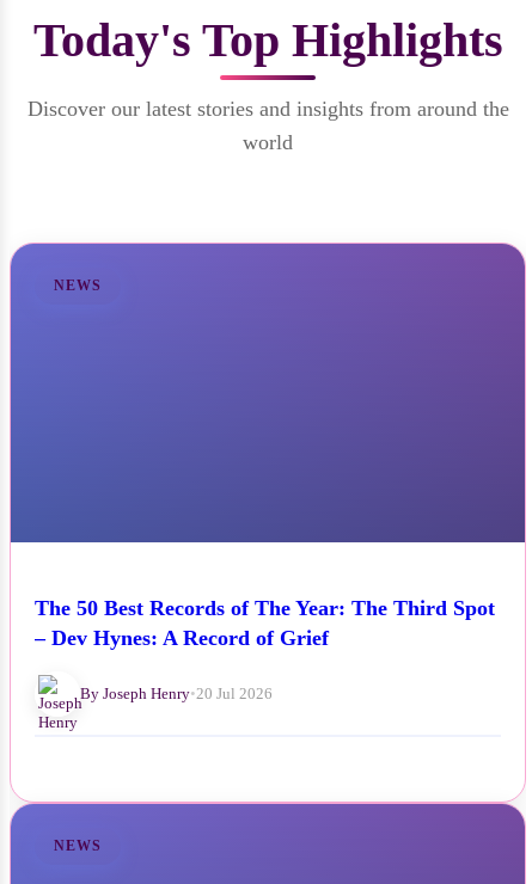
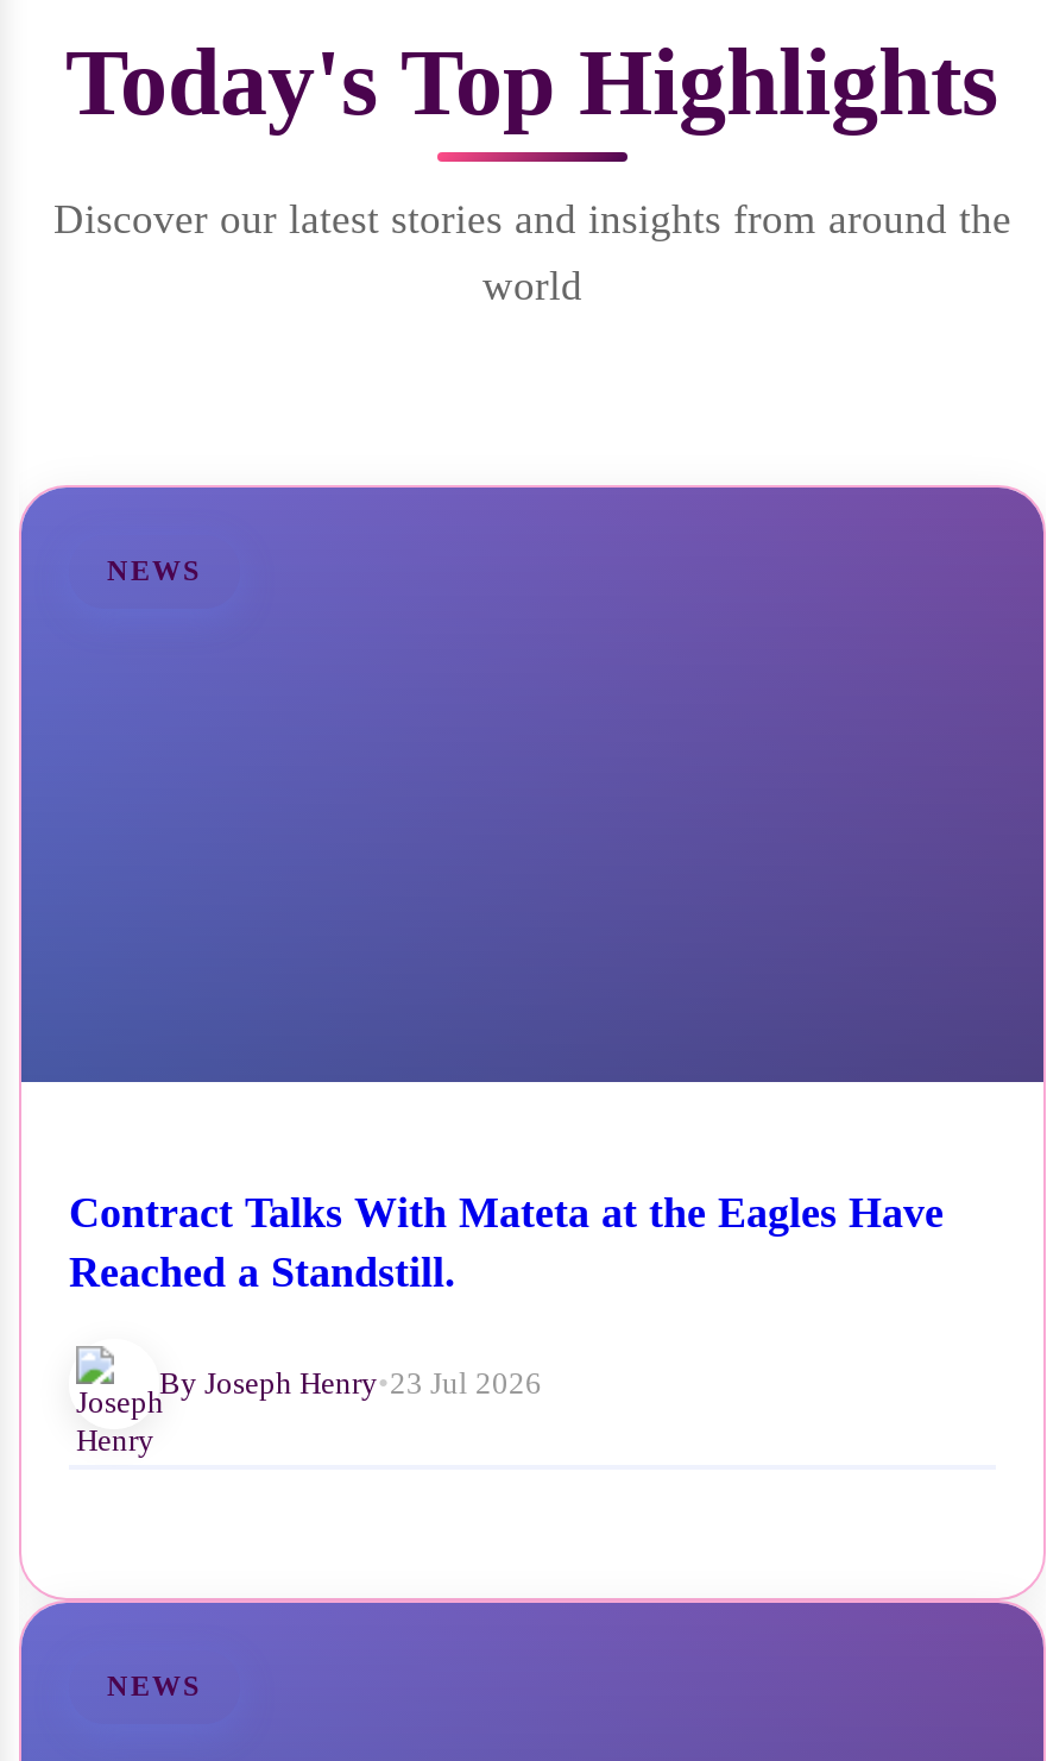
[35,596,495,649] The 50 Best Records of The Year: The Third Spot | – Dev Hynes: A Record of Grief -> [69,1188,944,1295] Contract Talks With Mateta at the Eagles Have | Reached a Standstill.
[80,684,273,702] By Joseph Henry • 20 Jul 2026 -> [159,1364,542,1400] By Joseph Henry • 23 Jul 2026

